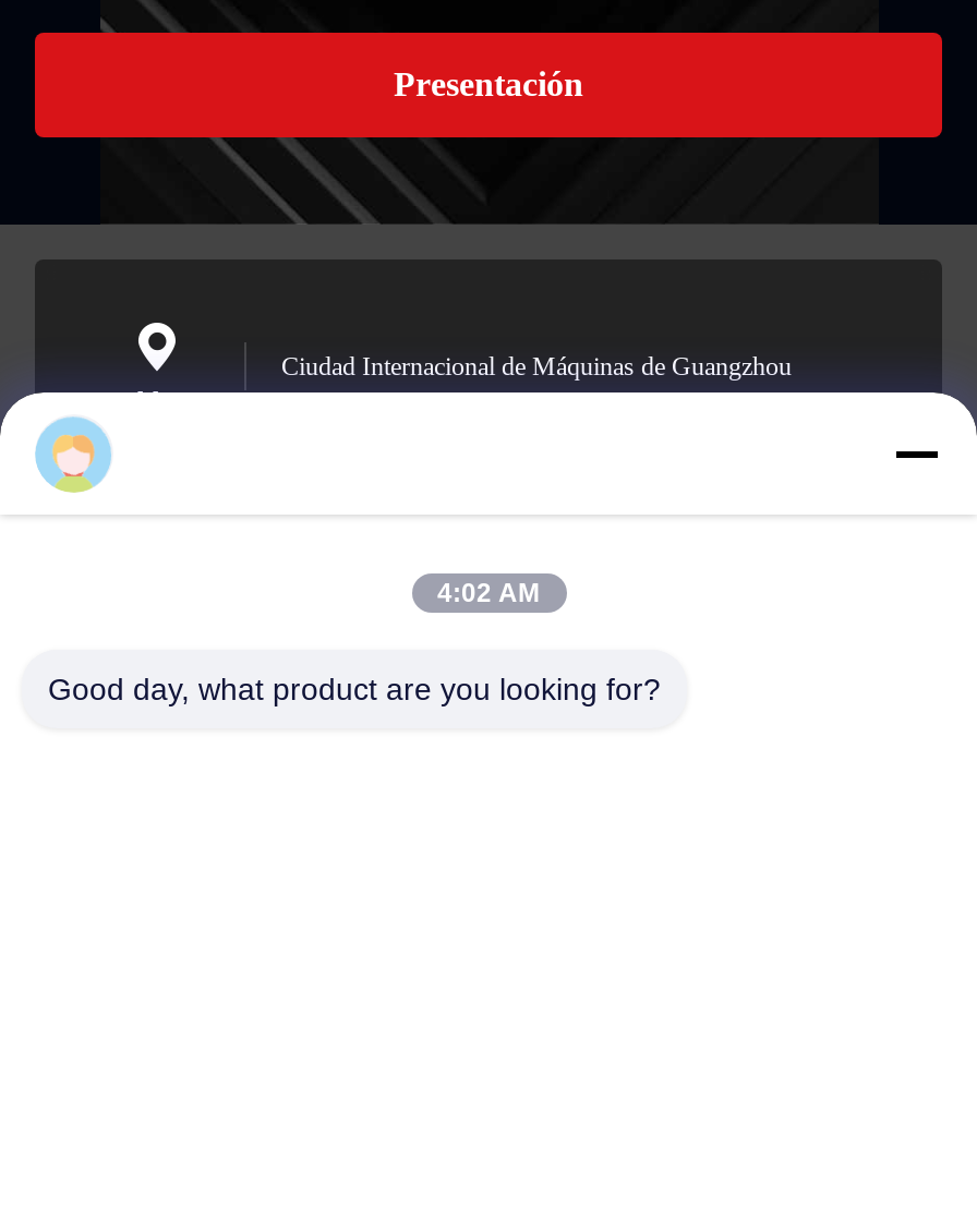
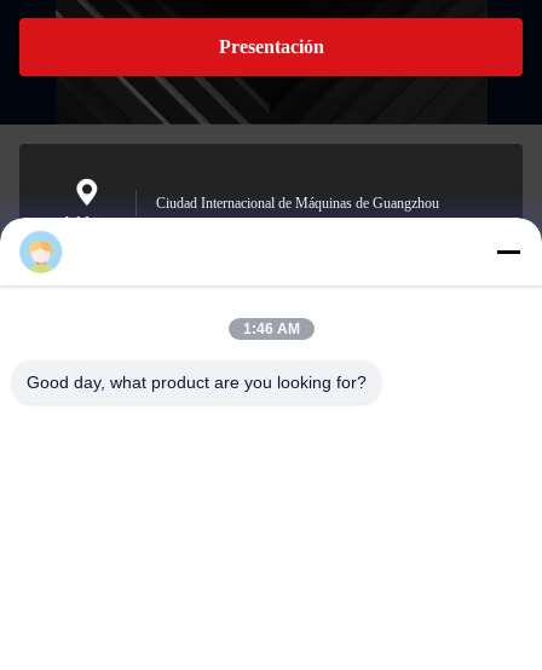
[437,578,540,608] 4:02 AM -> [243,320,299,337] 1:46 AM

